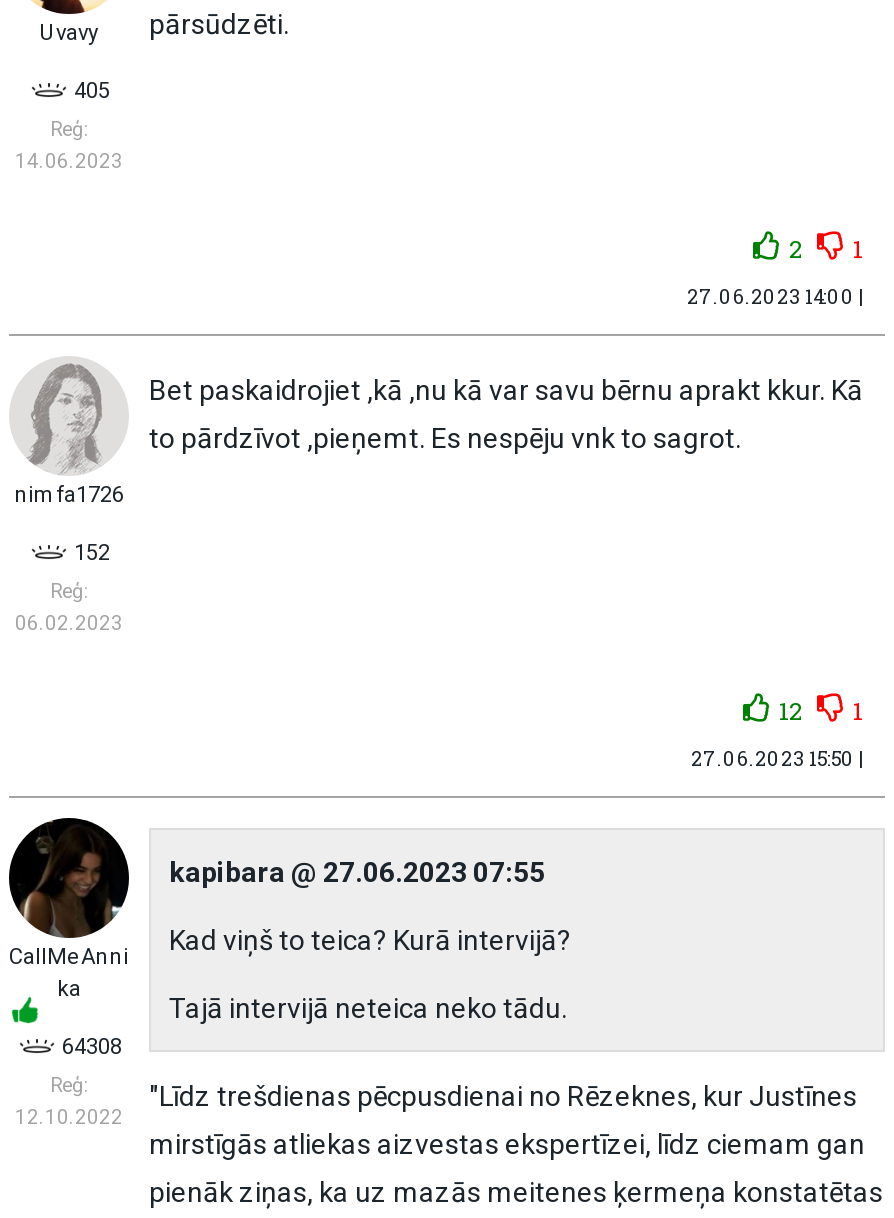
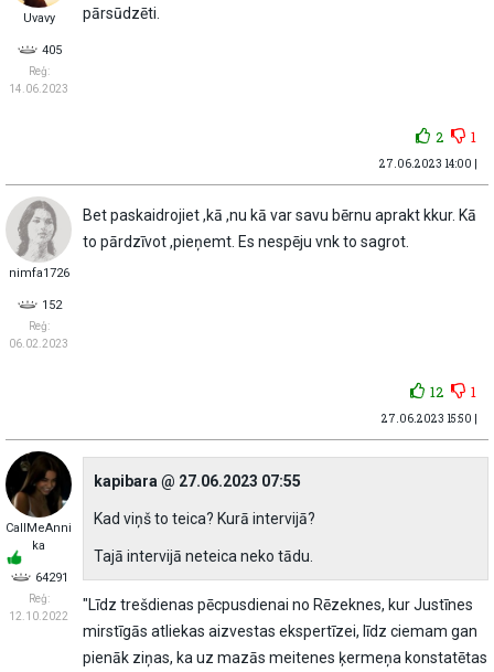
[56,1035,122,1061] 64308 -> [31,571,68,585] 64291

